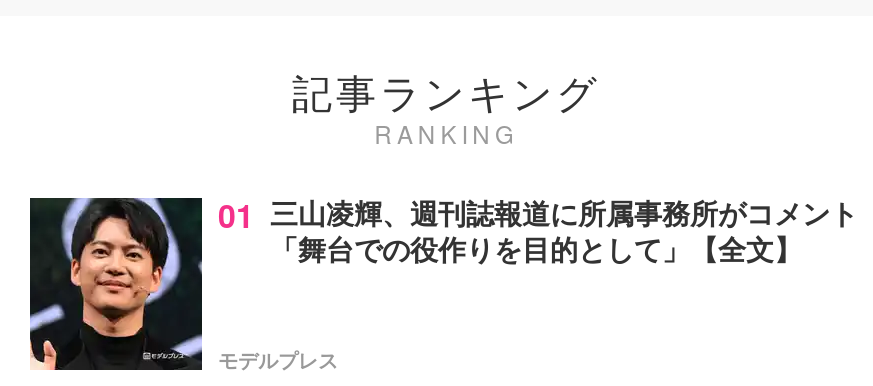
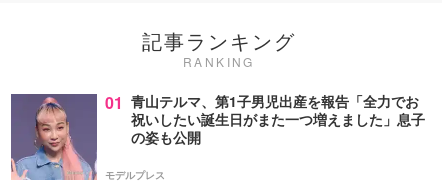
[28,191,858,372] [image] | 01 三山凌輝、週刊誌報道に所属事務所がコメント | 「舞台での役作りを目的として」【全文】 -> [10,91,425,181] [image] | 01 青山テルマ、第1子男児出産を報告「全力でお | 祝いしたい誕生日がまた一つ増えました」息子 | の姿も公開

